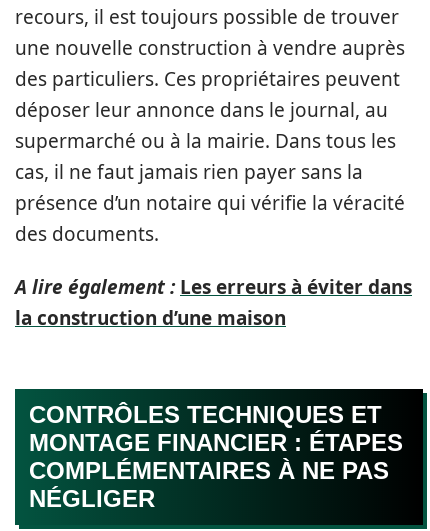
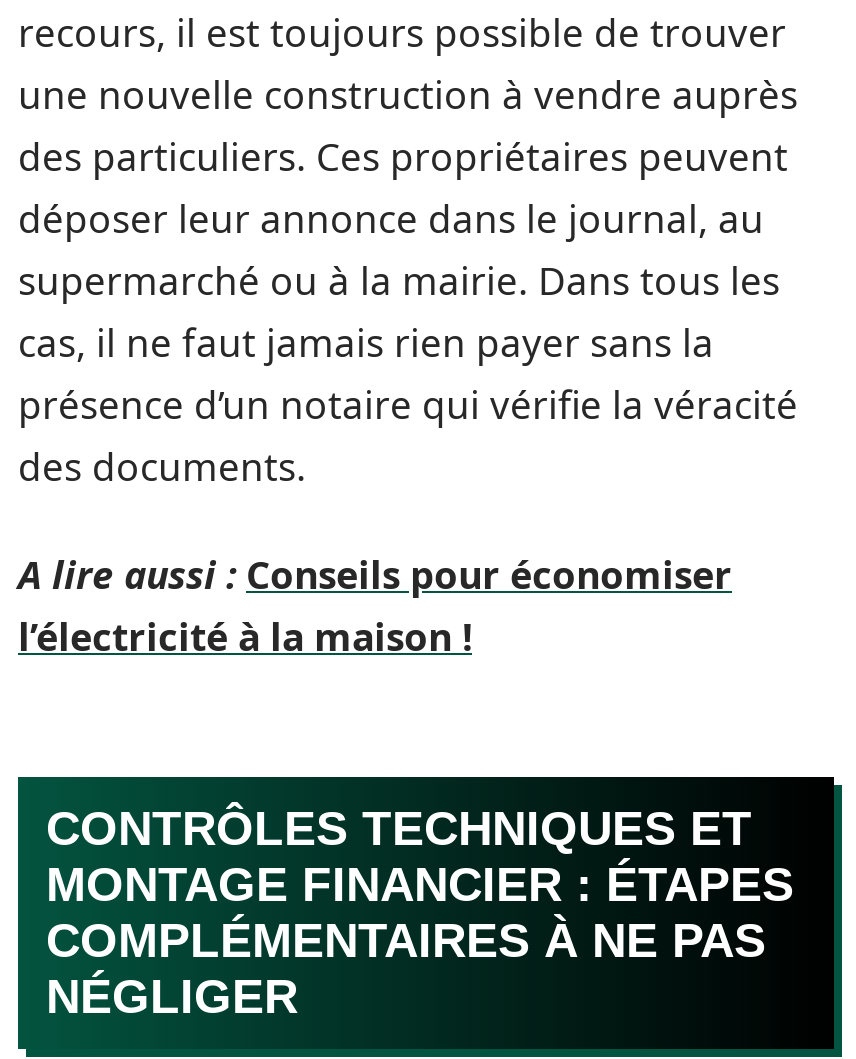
[15,274,412,331] A lire également : Les erreurs à éviter dans | la construction d’une maison -> [18,548,732,662] A lire aussi : Conseils pour économiser | l’électricité à la maison !

